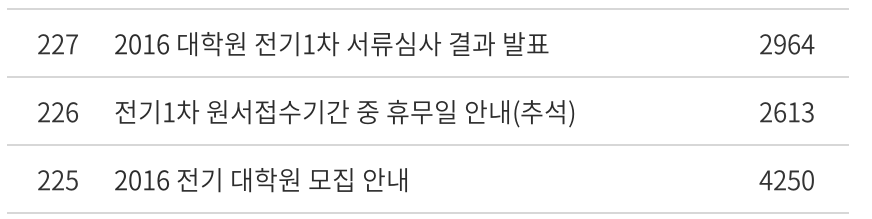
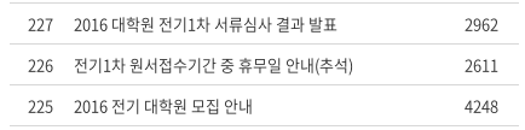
[759,23,815,61] 2964 -> [464,11,498,34] 2962
[759,91,815,129] 2613 -> [464,52,498,75] 2611
[759,159,815,197] 4250 -> [464,93,498,116] 4248

